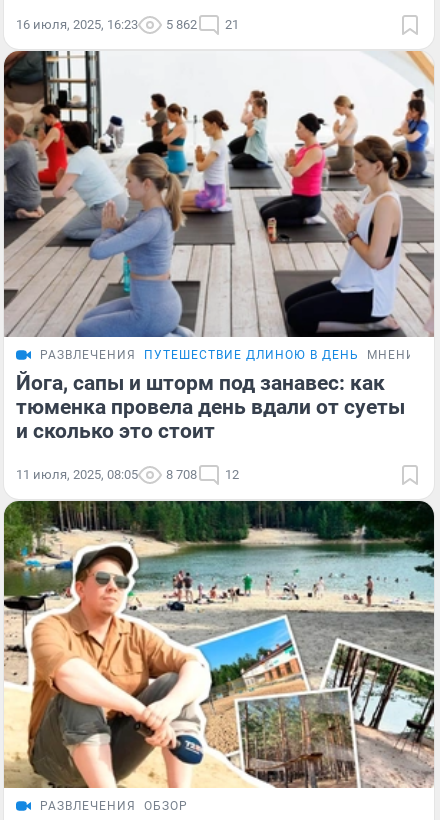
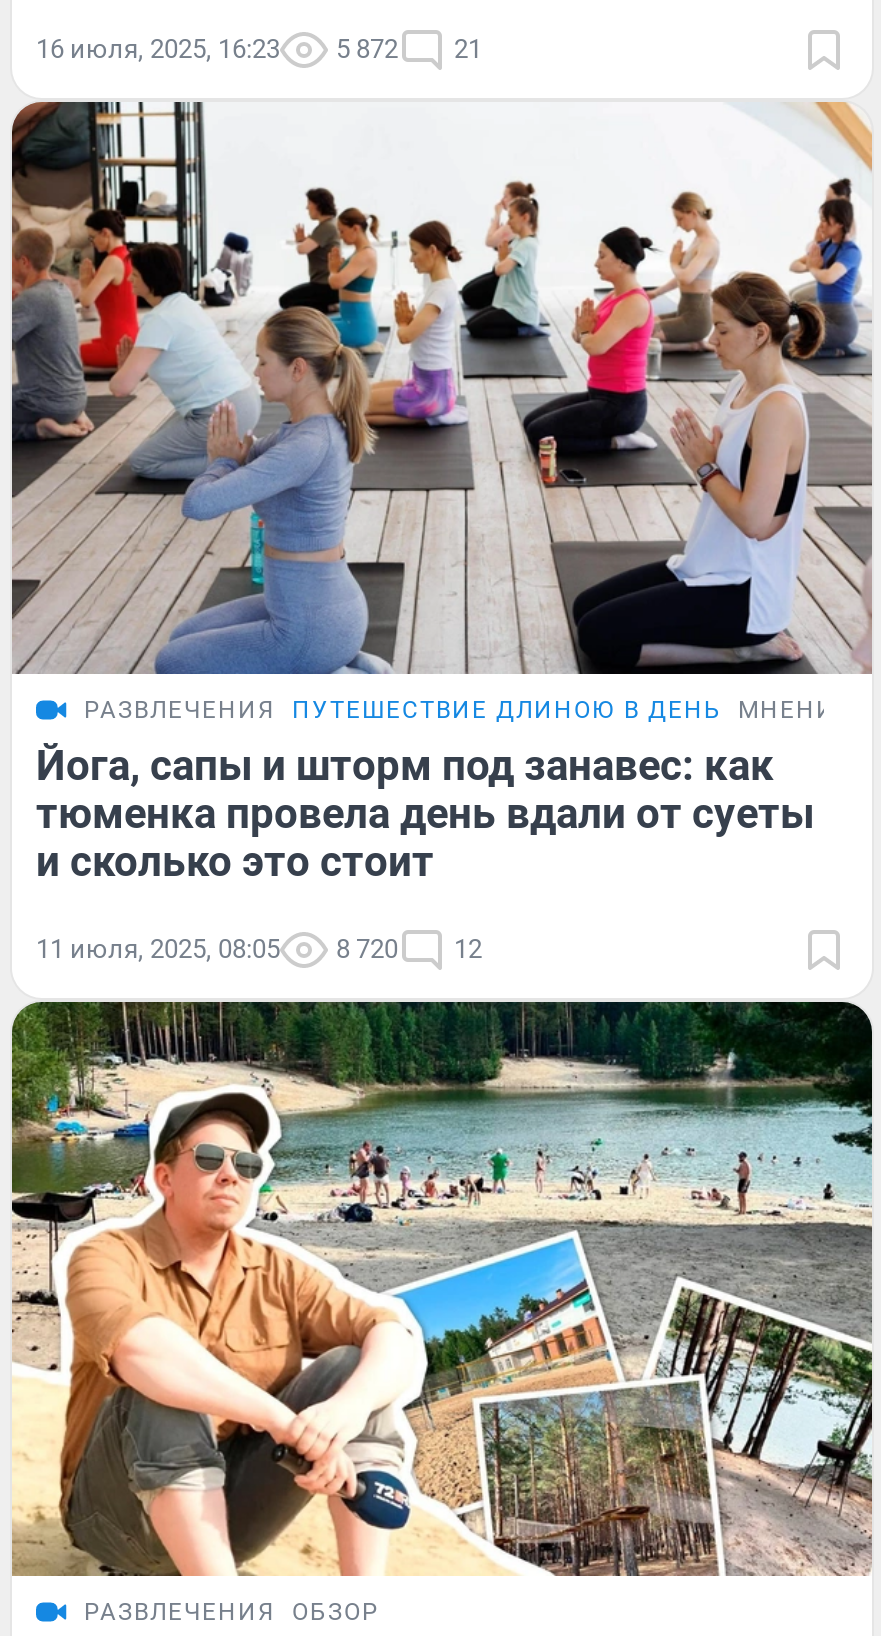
[16,17,239,32] 16 июля, 2025, 16:23 5 862 21 -> [36,33,482,63] 16 июля, 2025, 16:23 5 872 21
[16,467,239,482] 11 июля, 2025, 08:05 8 708 12 -> [36,935,482,965] 11 июля, 2025, 08:05 8 720 12

